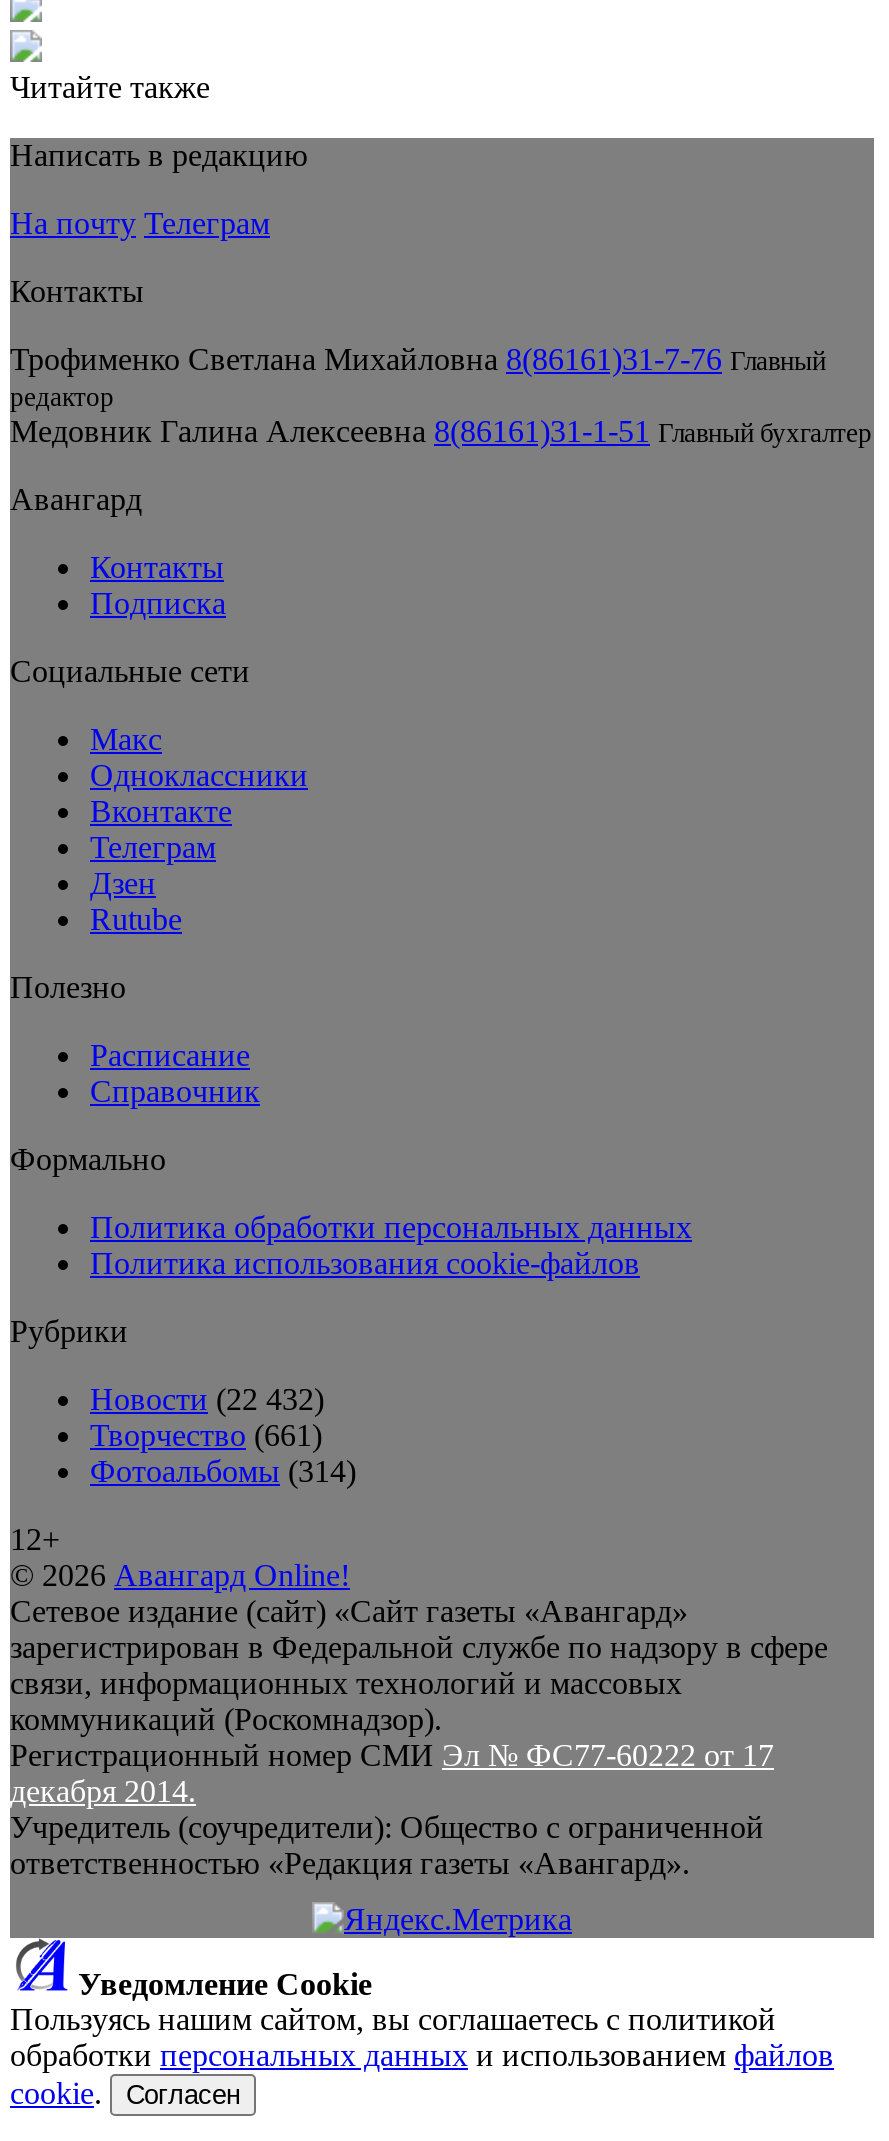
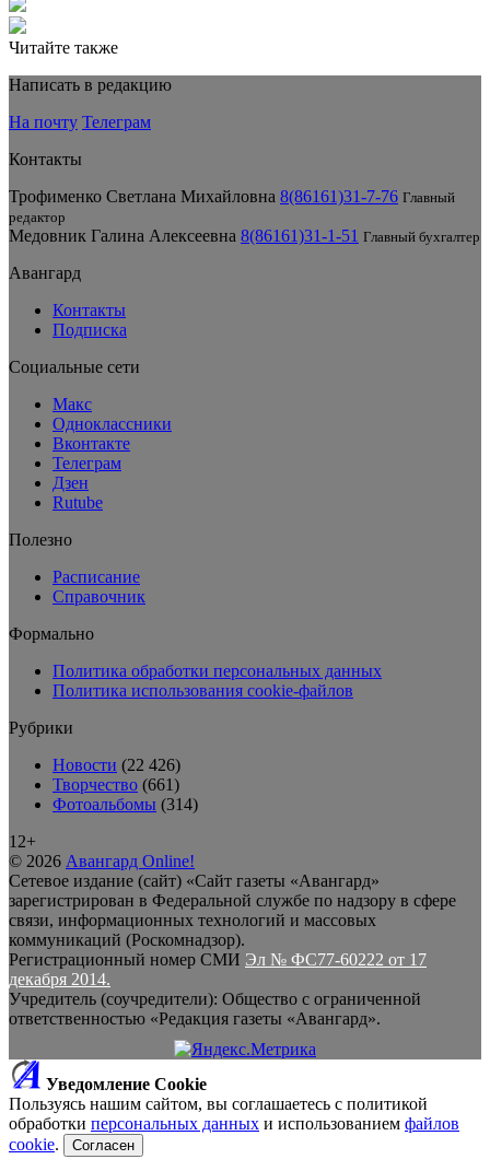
[90,1382,324,1416] Новости (22 432) -> [52,755,180,774] Новости (22 426)

